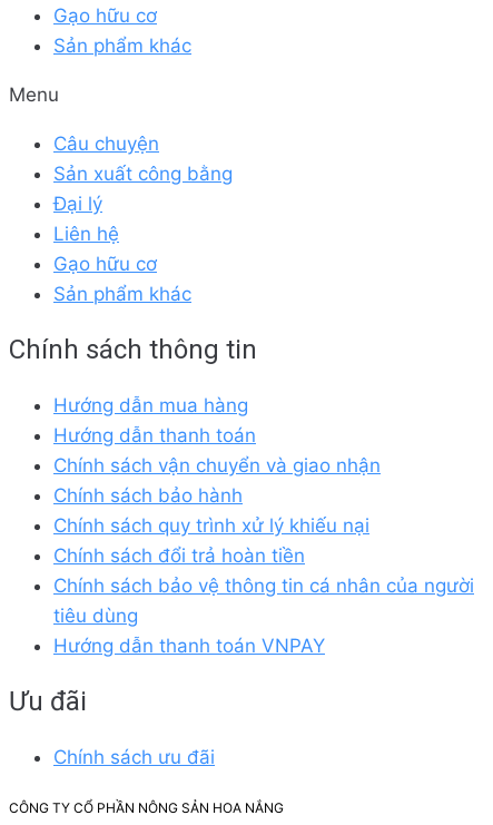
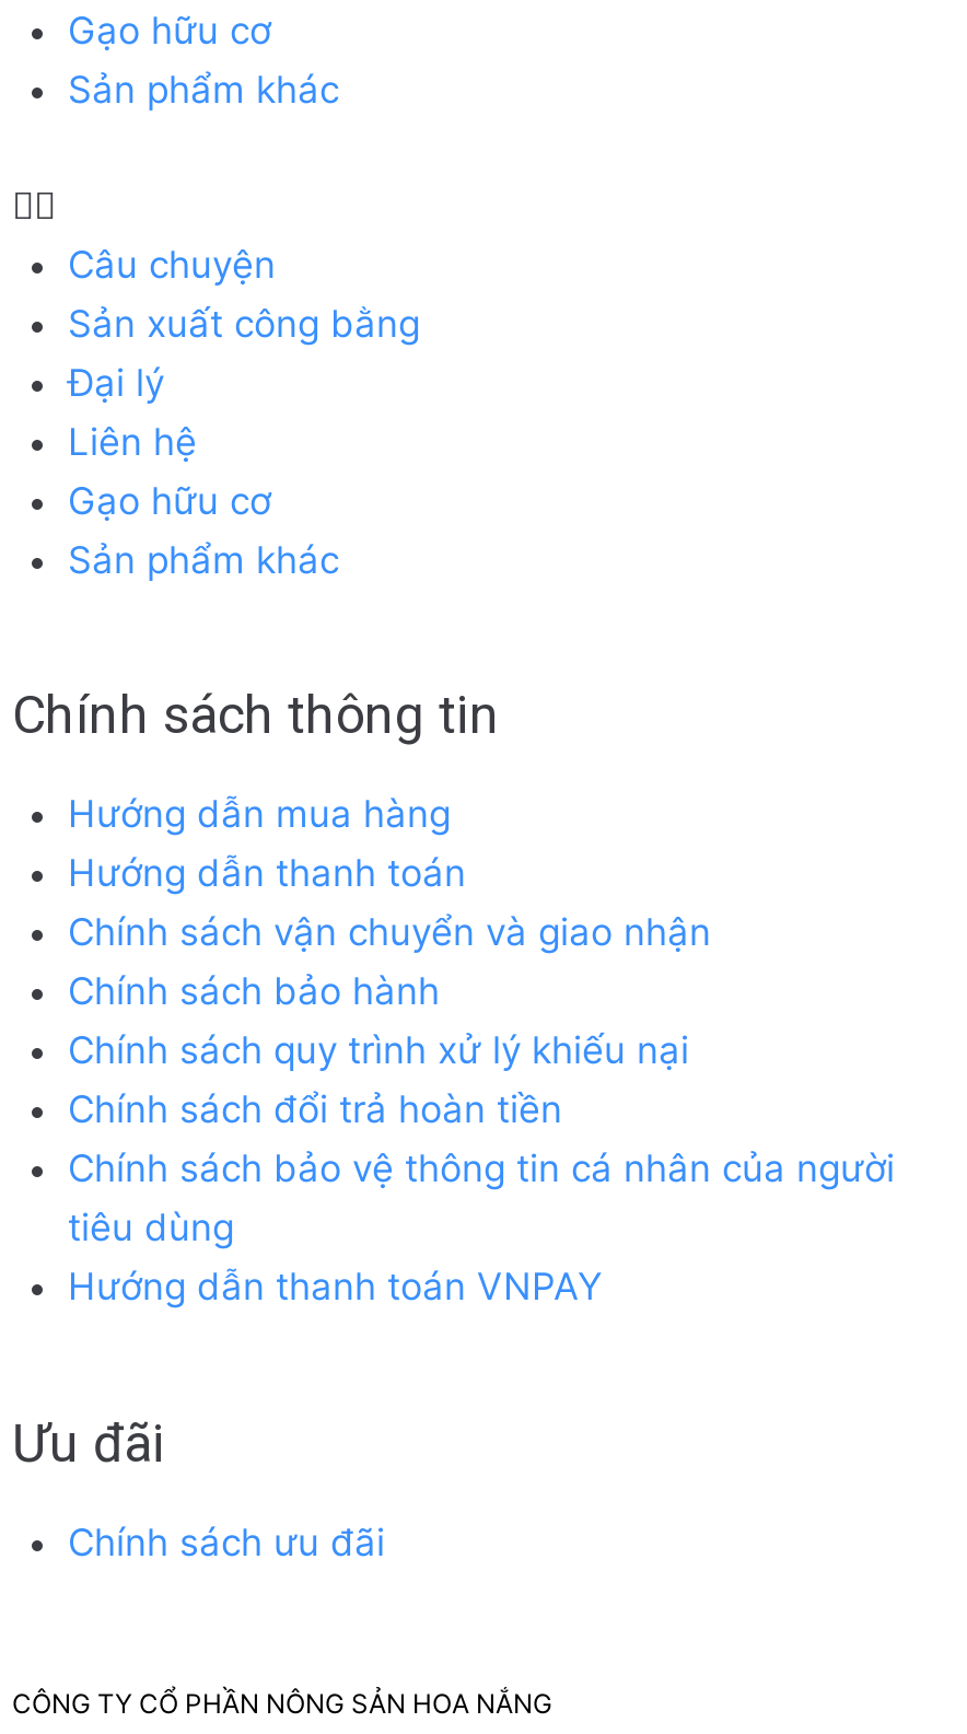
[9,84,59,106] Menu -> none

